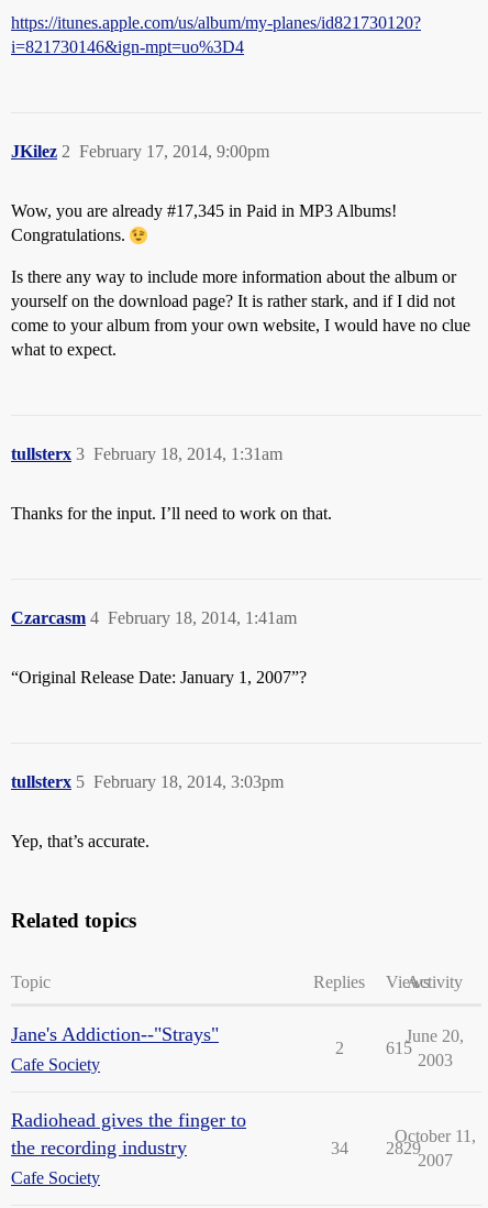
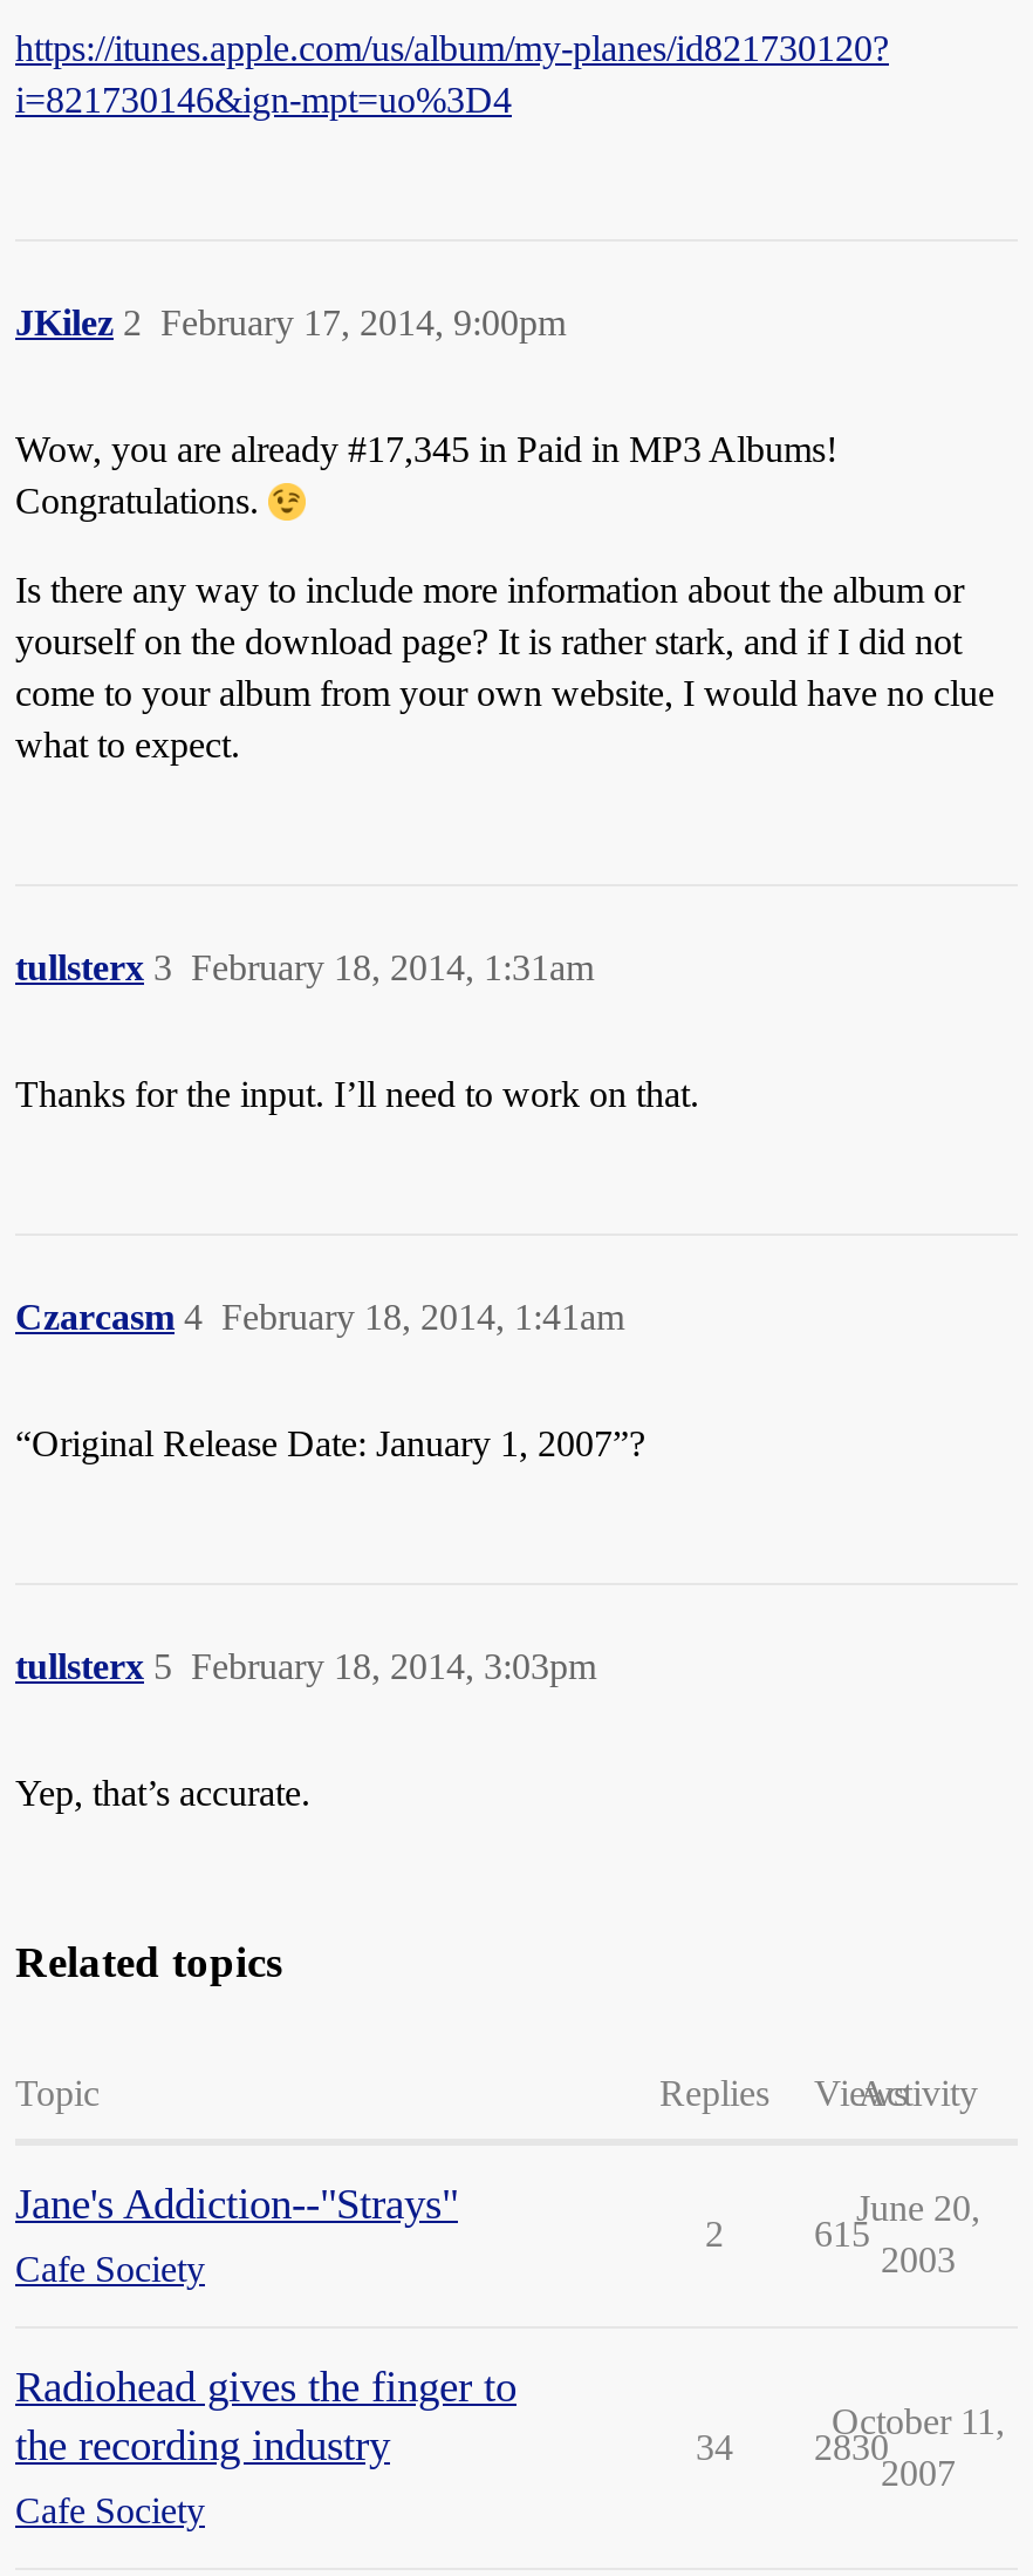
[386,1139,421,1157] 2829 -> [814,2427,889,2467] 2830

